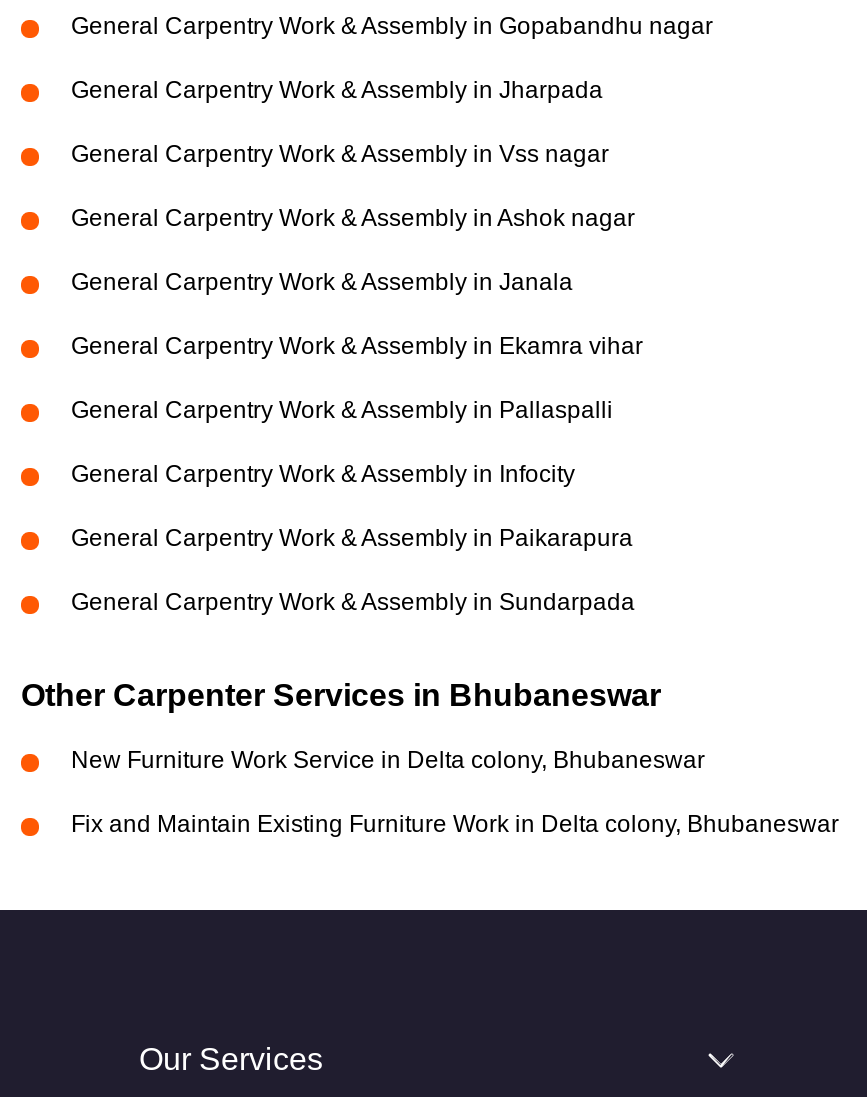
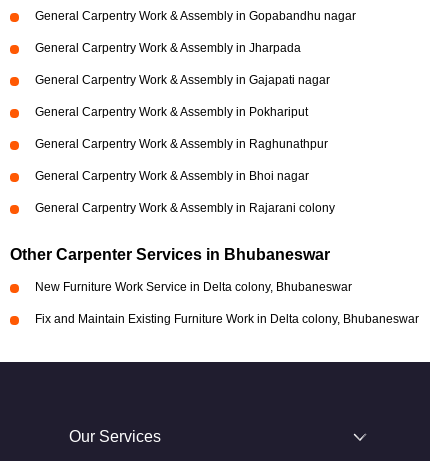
[71,140,643,616] General Carpentry Work & Assembly in Vss nagar | General Carpentry Work & Assembly in Ashok nagar | General Carpentry Work & Assembly in Janala | General Carpentry Work & Assembly in Ekamra vihar | General Carpentry Work & Assembly in Pallaspalli | General Carpentry Work & Assembly in Infocity | General Carpentry Work & Assembly in Paikarapura | General Carpentry Work & Assembly in Sundarpada -> [35,73,335,215] General Carpentry Work & Assembly in Gajapati nagar | General Carpentry Work & Assembly in Pokhariput | General Carpentry Work & Assembly in Raghunathpur | General Carpentry Work & Assembly in Bhoi nagar | General Carpentry Work & Assembly in Rajarani colony

